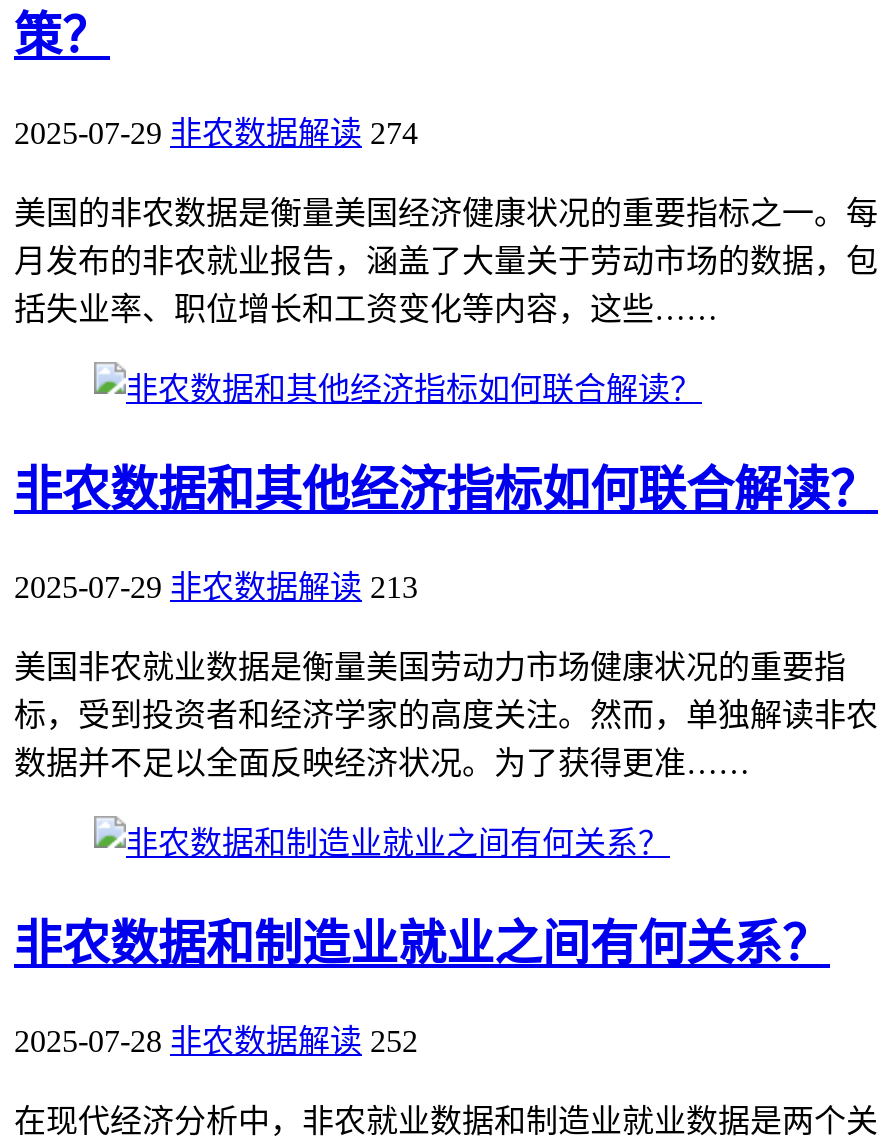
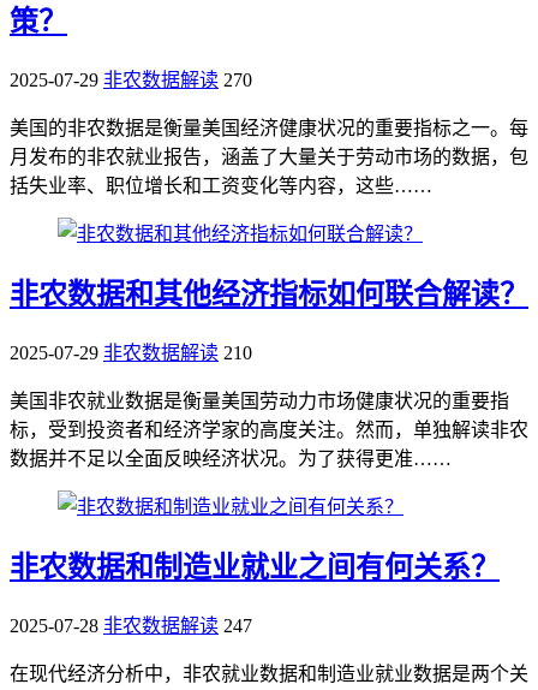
[14,117,418,151] 2025-07-29 非农数据解读 274 -> [10,70,252,91] 2025-07-29 非农数据解读 270
[14,570,418,604] 2025-07-29 非农数据解读 213 -> [10,343,252,363] 2025-07-29 非农数据解读 210
[14,1024,418,1058] 2025-07-28 非农数据解读 252 -> [10,615,252,636] 2025-07-28 非农数据解读 247

